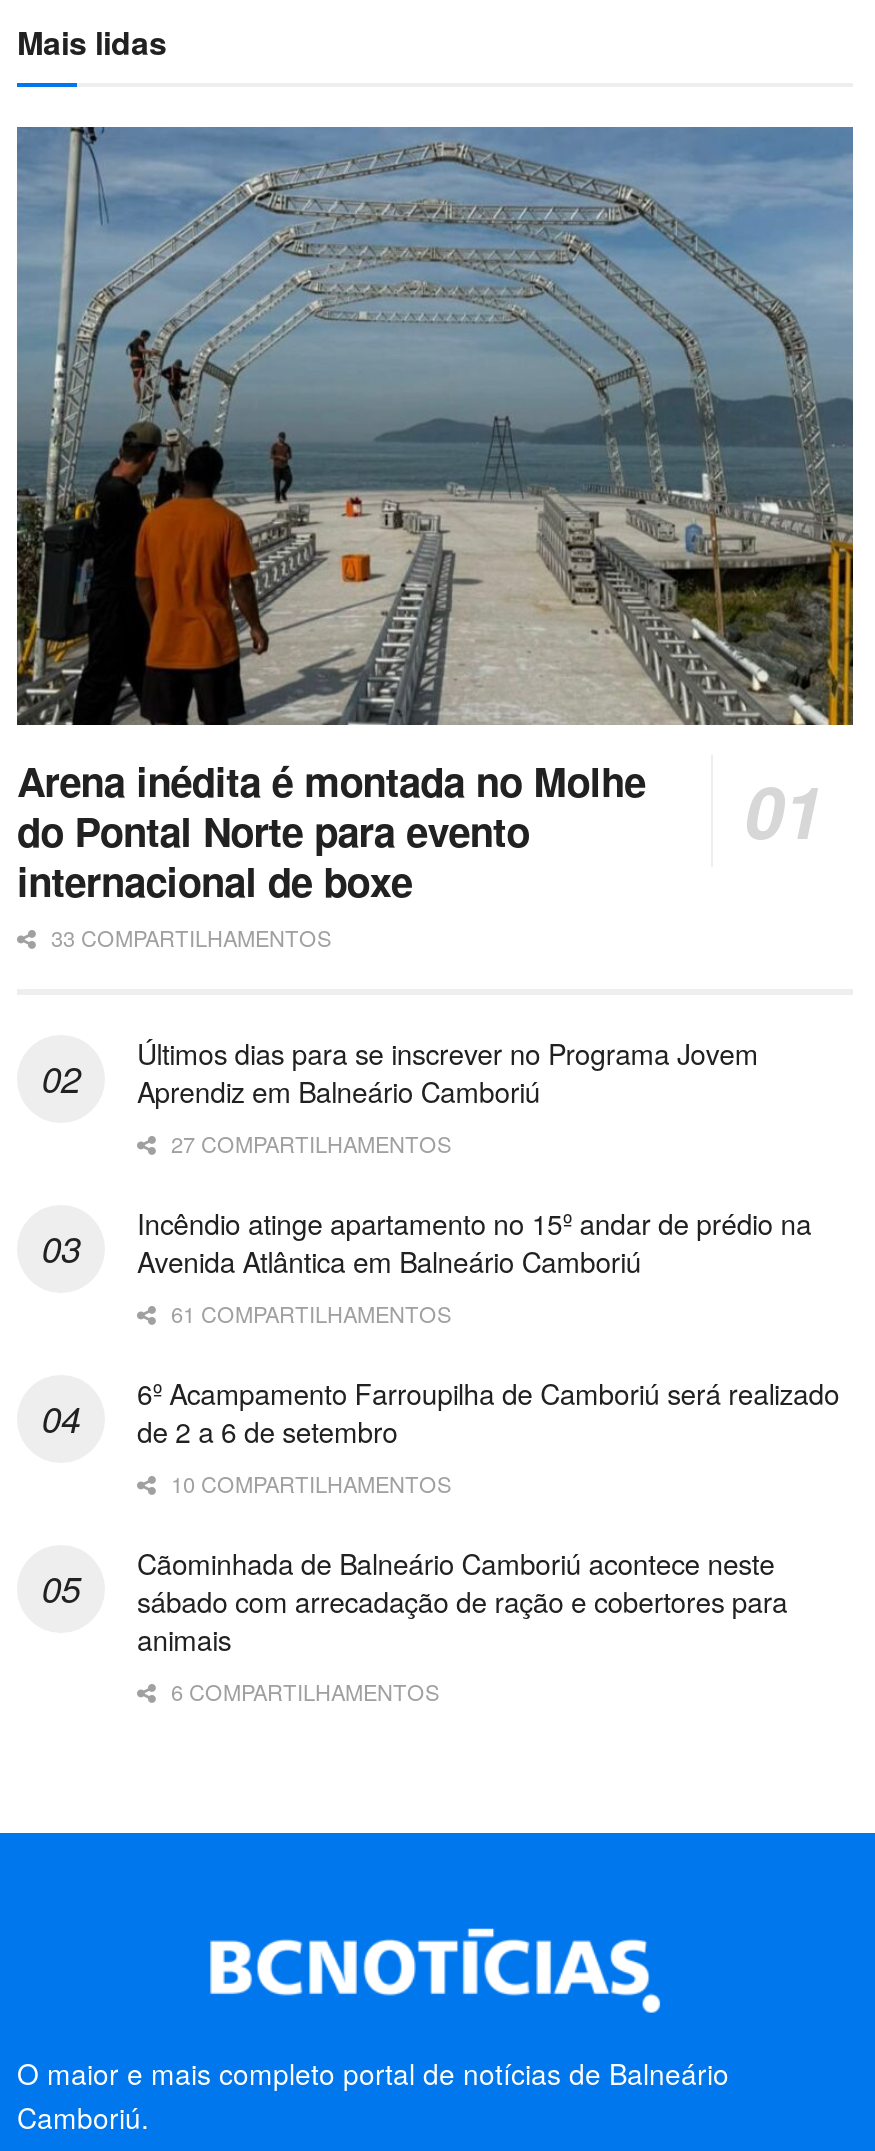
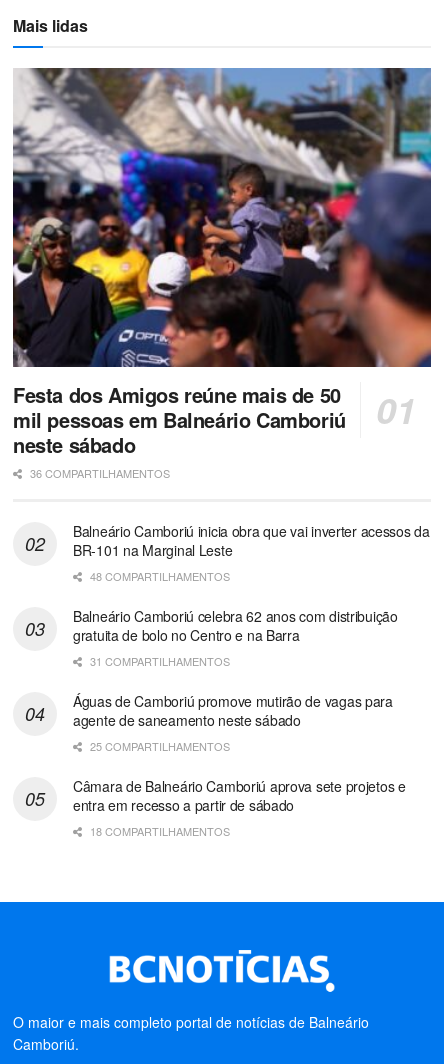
[15,125,855,953] [image] | Arena inédita é montada no Molhe | do Pontal Norte para evento | internacional de boxe | 33 COMPARTILHAMENTOS -> [12,67,432,481] [image] | Festa dos Amigos reúne mais de 50 | mil pessoas em Balneário Camboriú | neste sábado | 36 COMPARTILHAMENTOS
[137,1033,758,1159] Últimos dias para se inscrever no Programa Jovem | Aprendiz em Balneário Camboriú | 27 COMPARTILHAMENTOS -> [73,521,430,584] Balneário Camboriú inicia obra que vai inverter acessos da | BR-101 na Marginal Leste | 48 COMPARTILHAMENTOS
[137,1203,811,1329] Incêndio atinge apartamento no 15º andar de prédio na | Avenida Atlântica em Balneário Camboriú | 61 COMPARTILHAMENTOS -> [73,606,398,669] Balneário Camboriú celebra 62 anos com distribuição | gratuita de bolo no Centro e na Barra | 31 COMPARTILHAMENTOS
[137,1373,839,1499] 6º Acampamento Farroupilha de Camboriú será realizado | de 2 a 6 de setembro | 10 COMPARTILHAMENTOS -> [73,691,393,754] Águas de Camboriú promove mutirão de vagas para | agente de saneamento neste sábado | 25 COMPARTILHAMENTOS
[137,1543,788,1707] Cãominhada de Balneário Camboriú acontece neste | sábado com arrecadação de ração e cobertores para | animais | 6 COMPARTILHAMENTOS -> [73,776,406,839] Câmara de Balneário Camboriú aprova sete projetos e | entra em recesso a partir de sábado | 18 COMPARTILHAMENTOS

